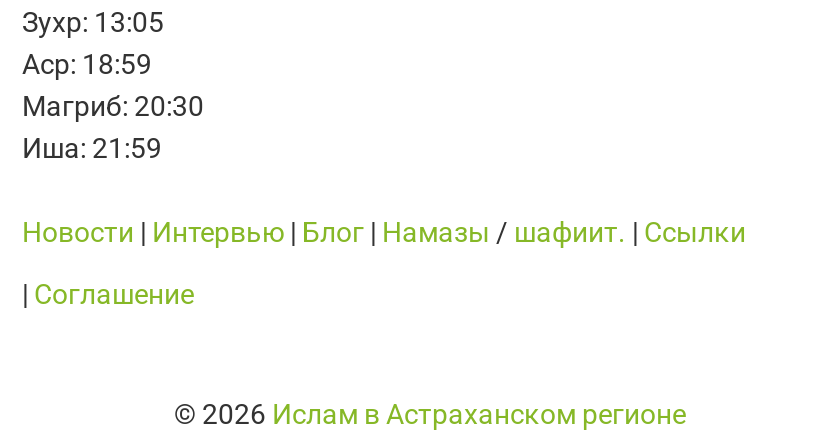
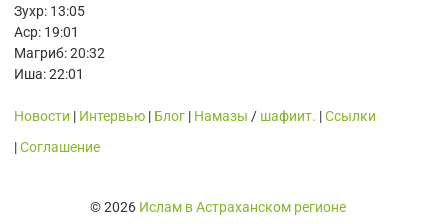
[22,48,152,80] Аср: 18:59 -> [14,24,79,40] Аср: 19:01
[22,90,204,122] Магриб: 20:30 -> [14,45,105,61] Магриб: 20:32
[22,132,162,164] Иша: 21:59 -> [14,66,84,82] Иша: 22:01

